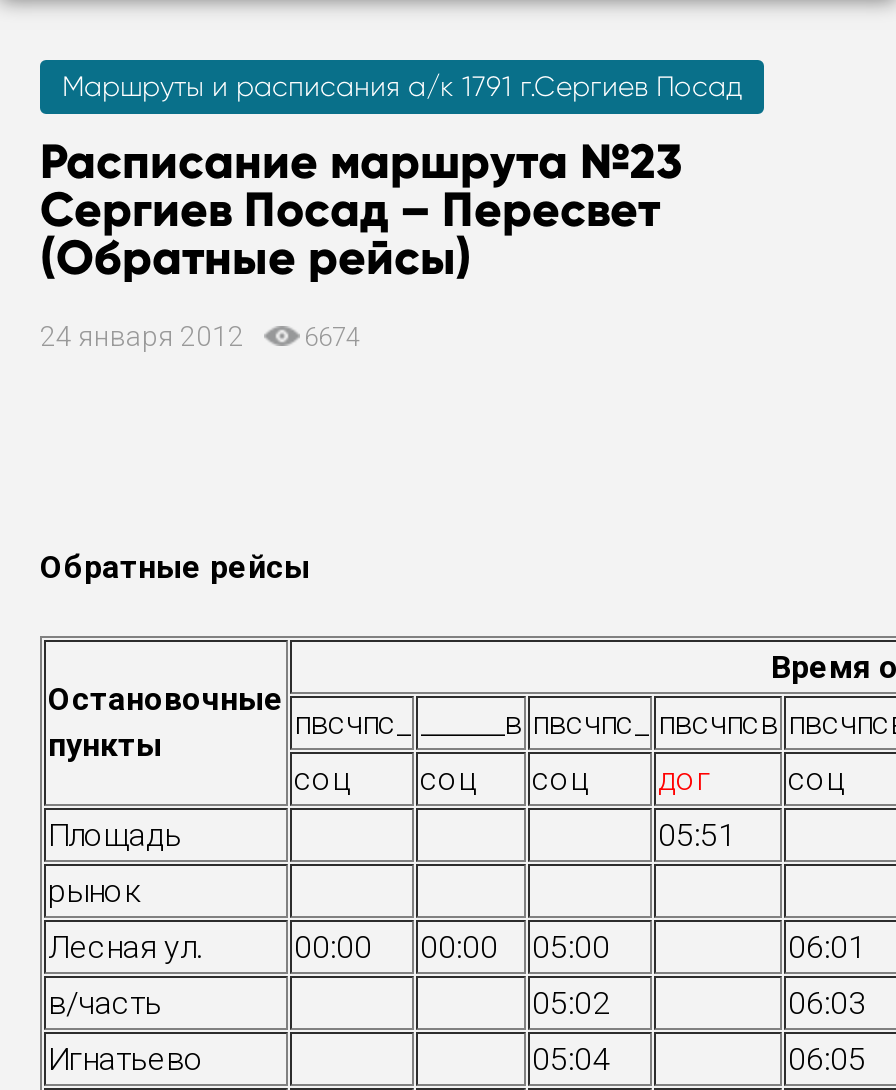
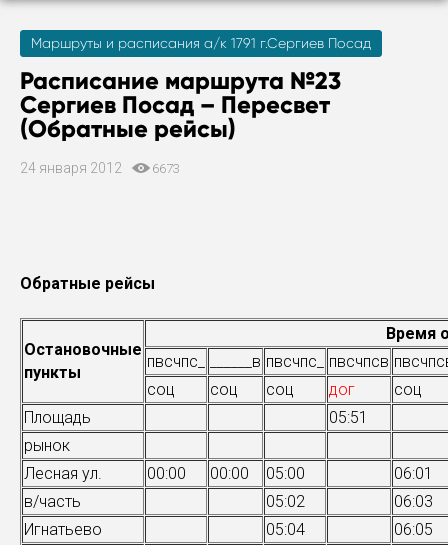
[40,320,360,352] 24 января 2012 6674 -> [20,160,180,176] 24 января 2012 6673

